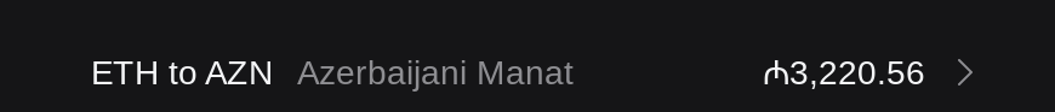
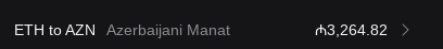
[763,53,925,91] ₼3,220.56 -> [315,21,388,38] ₼3,264.82

